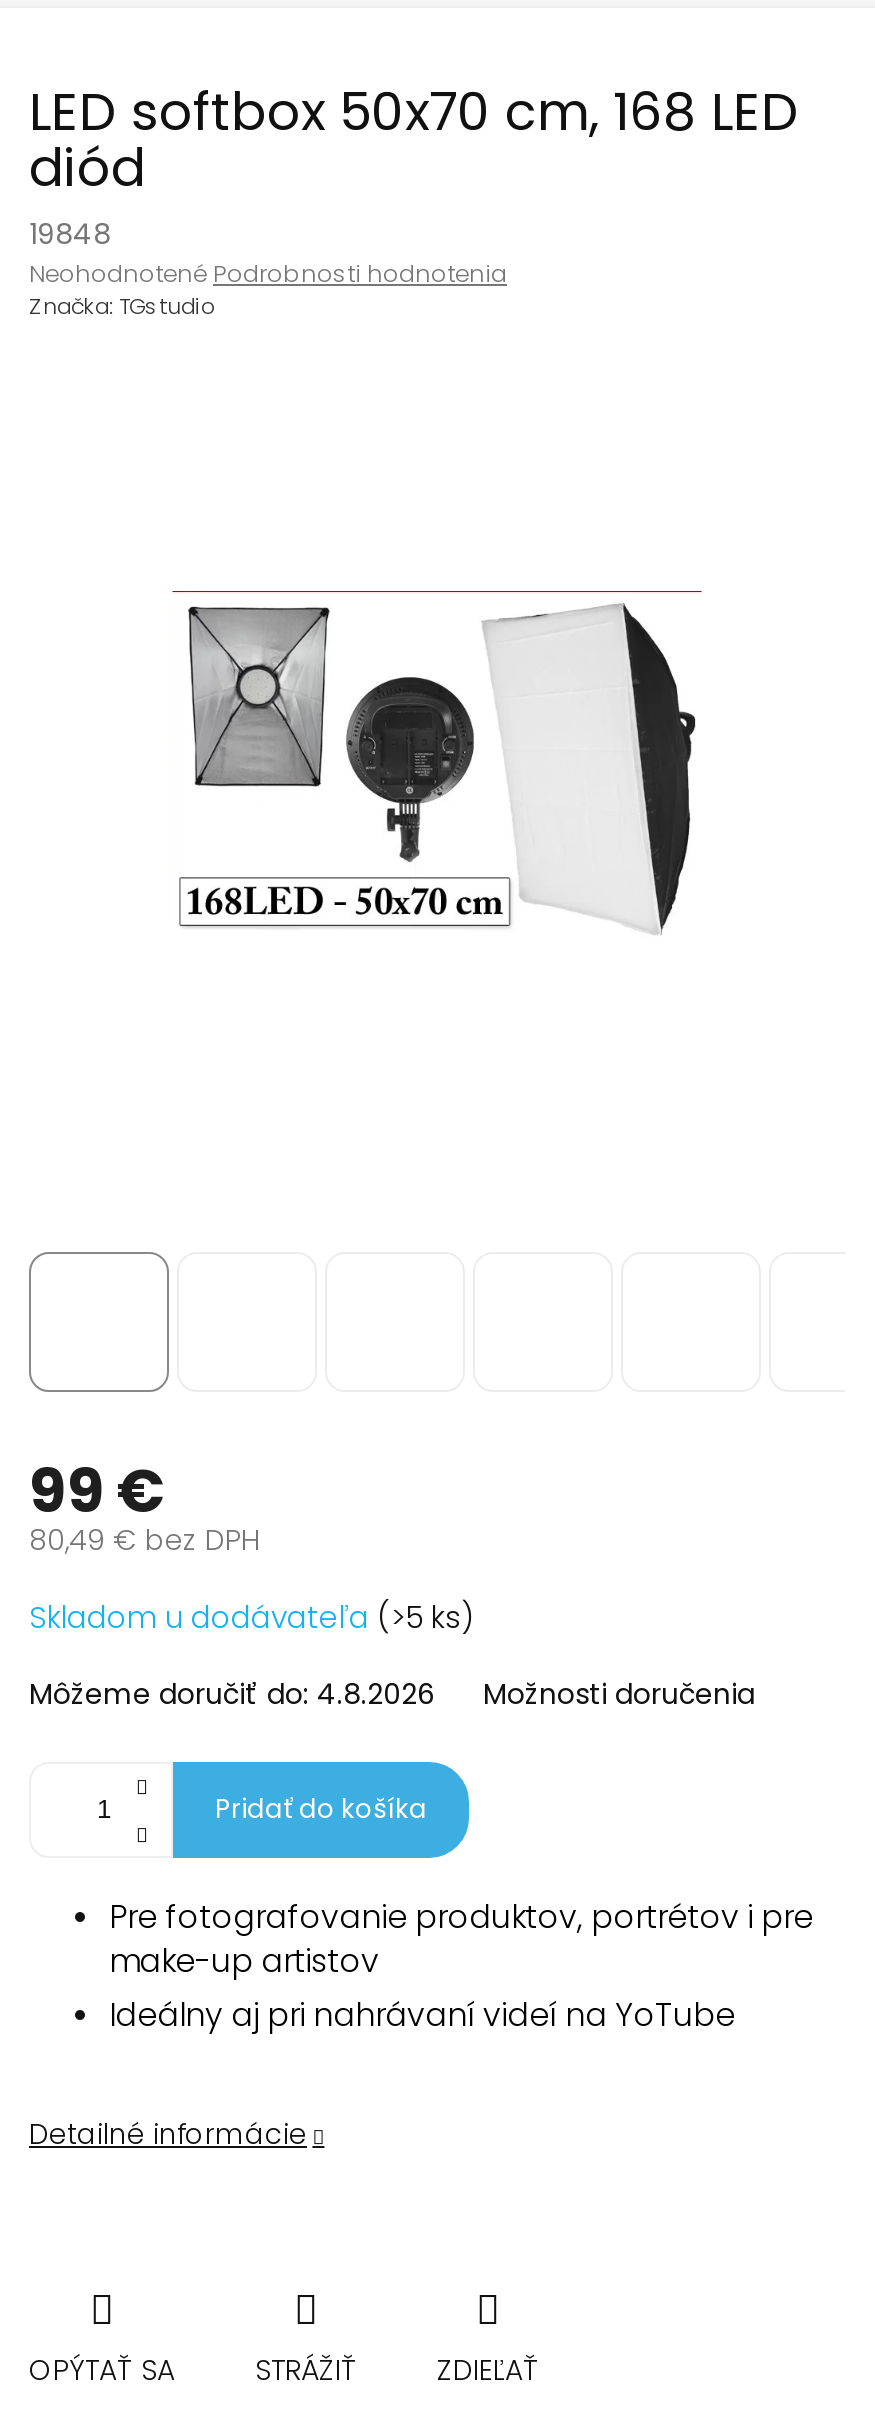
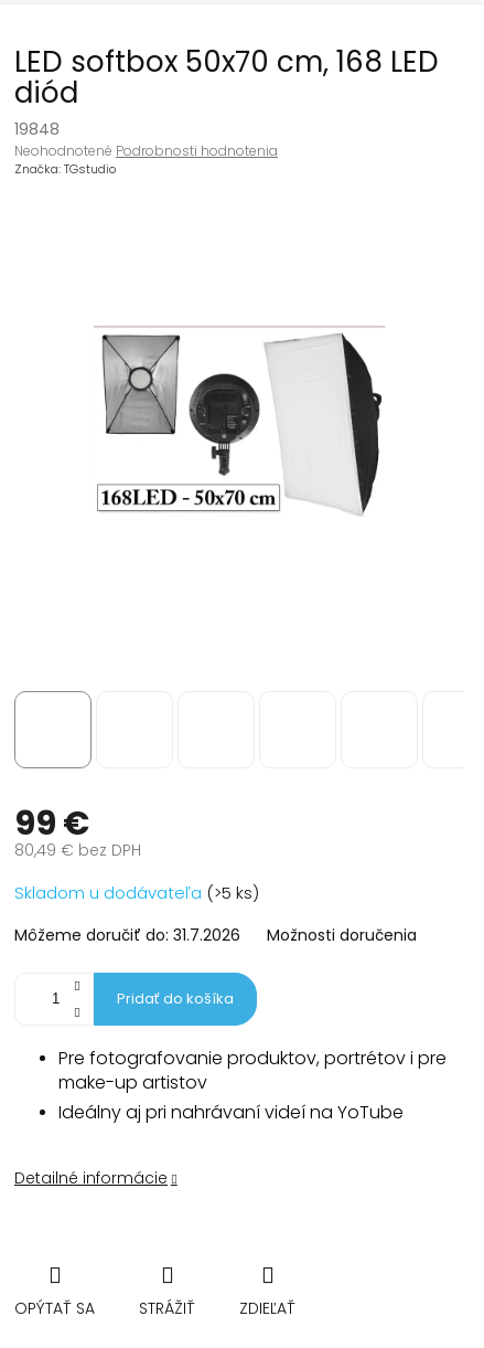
[29,1674,435,1714] Môžeme doručiť do: 4.8.2026 -> [14,924,240,946] Môžeme doručiť do: 31.7.2026

